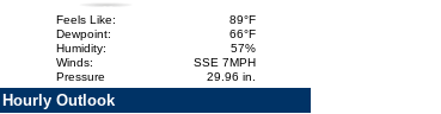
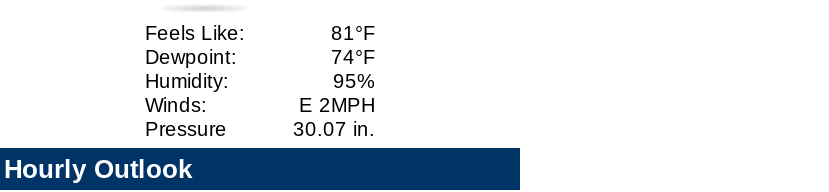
[229,13,255,26] 89°F -> [331,22,375,44] 81°F
[229,27,255,40] 66°F -> [331,46,375,68] 74°F
[230,42,255,55] 57% -> [333,70,375,92] 95%
[193,56,255,69] SSE 7MPH -> [299,94,375,116] E 2MPH
[206,70,255,83] 29.96 in. -> [293,118,375,140] 30.07 in.

